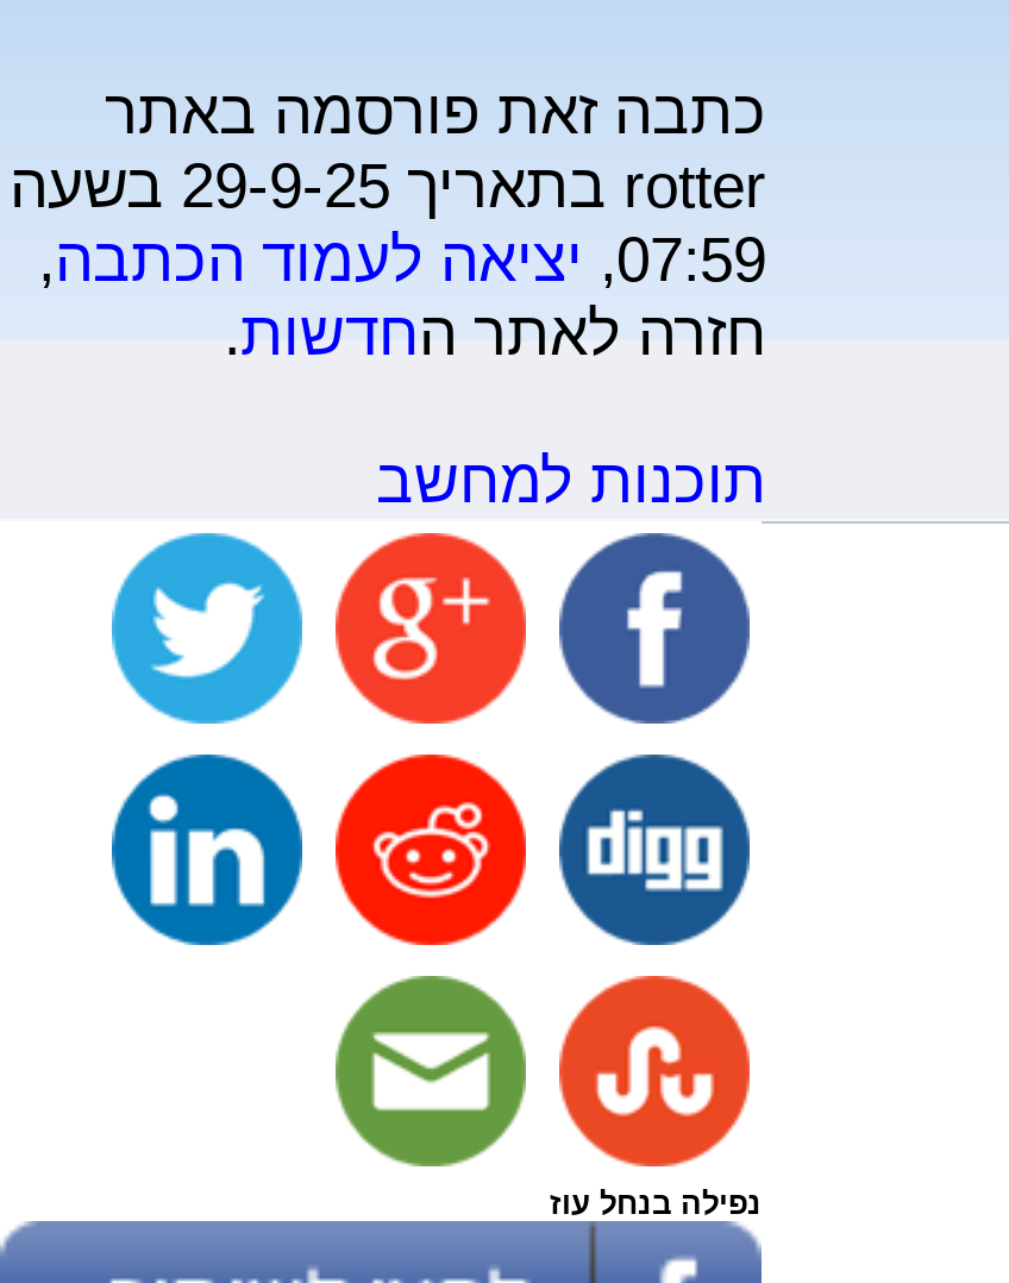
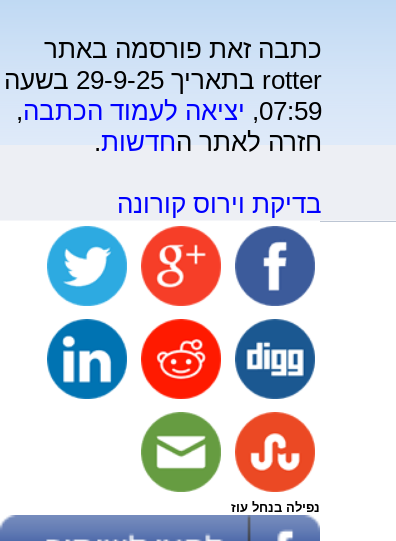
[376,445,766,517] תוכנות למחשב -> [117,189,322,219] בדיקת וירוס קורונה

